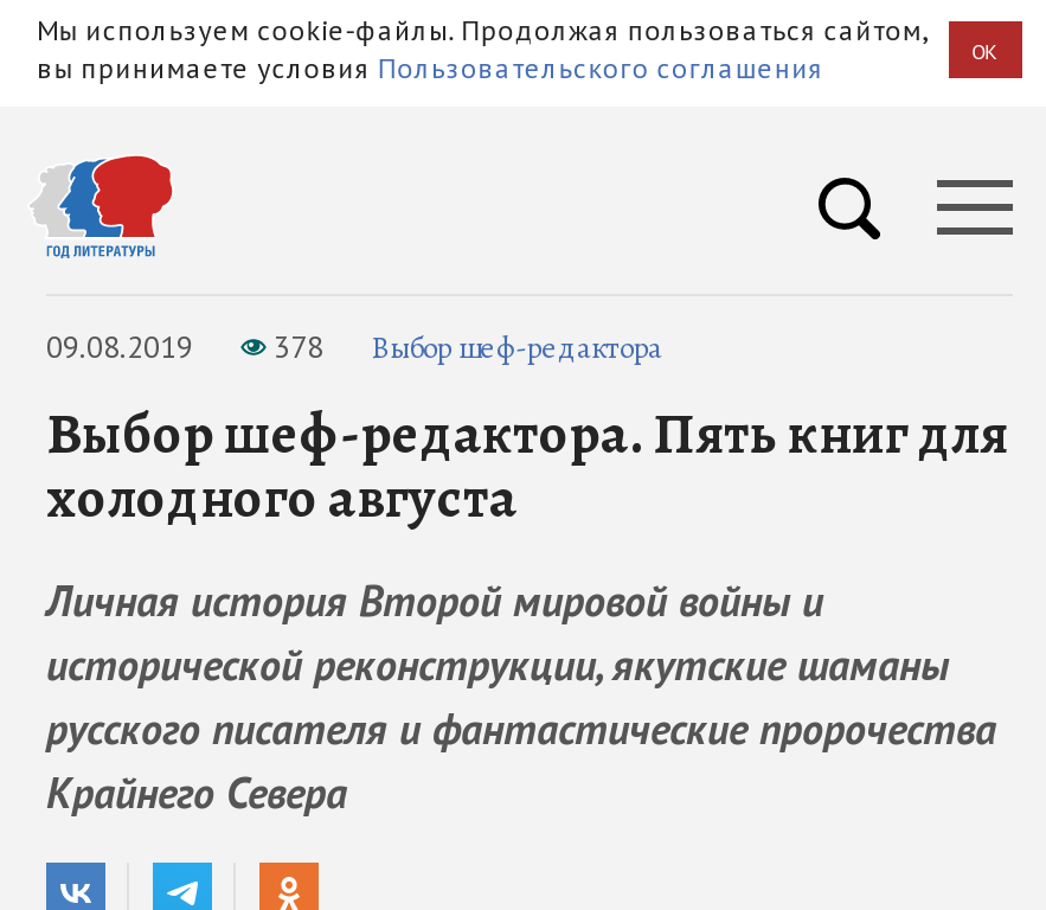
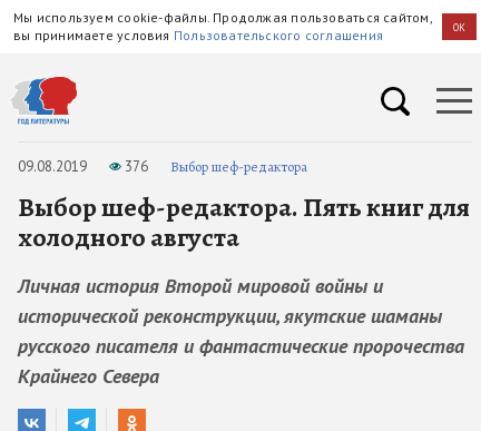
[46,327,662,367] 09.08.2019 378 Выбор шеф-редактора -> [18,157,307,176] 09.08.2019 376 Выбор шеф-редактора

